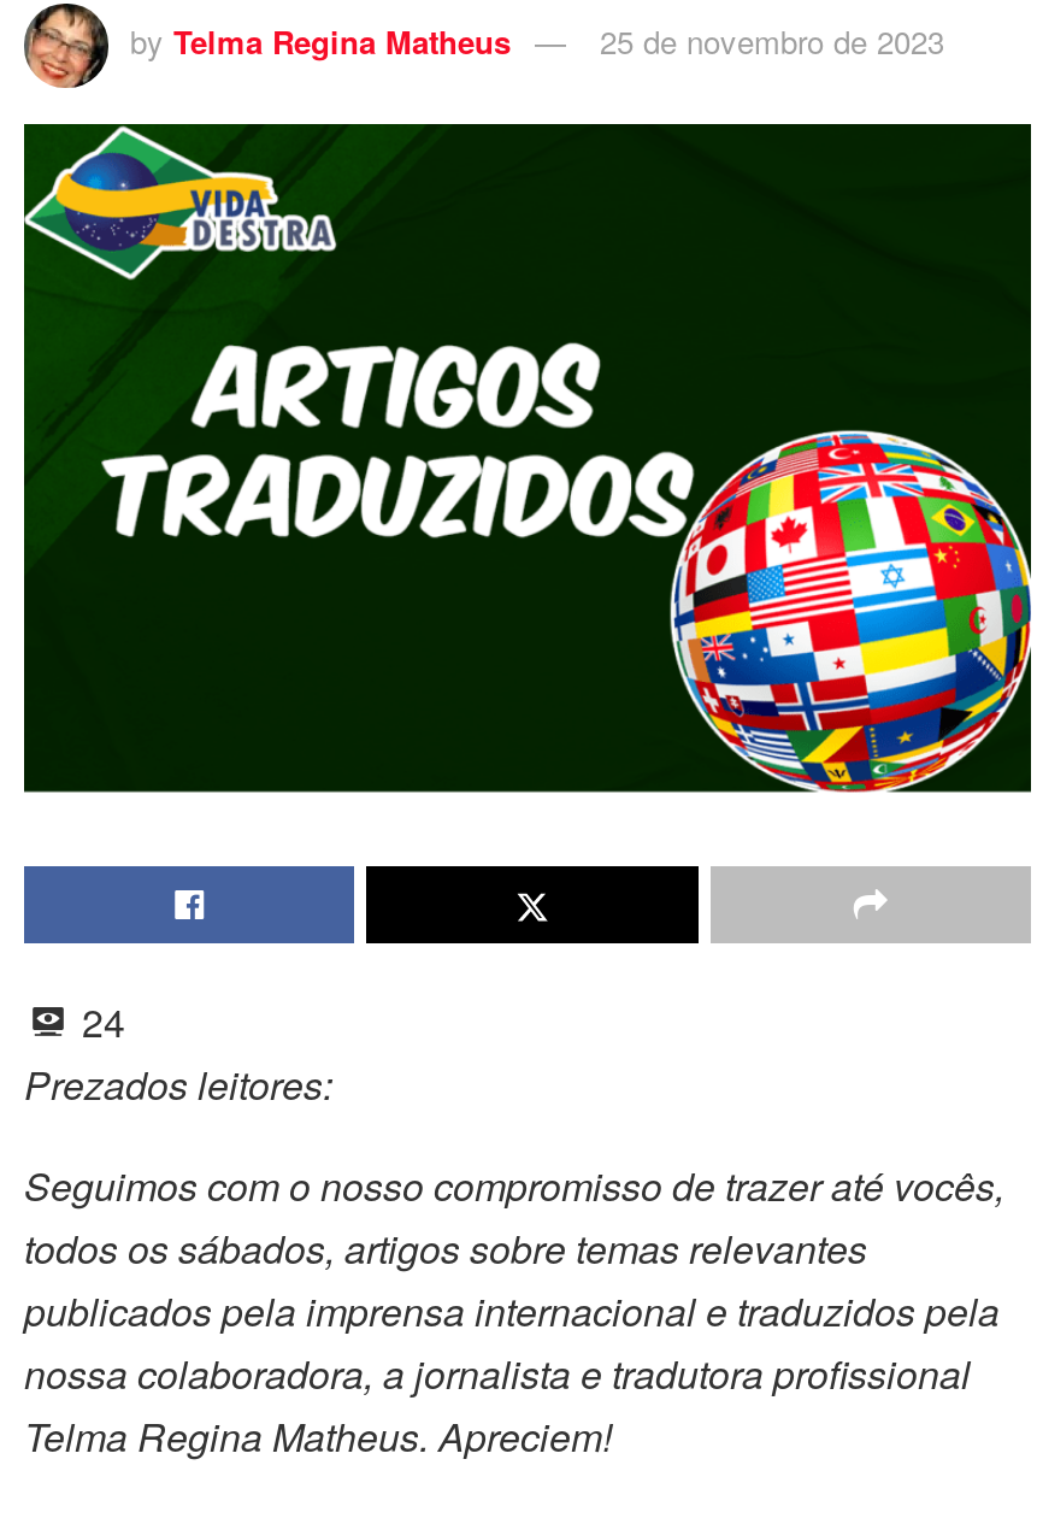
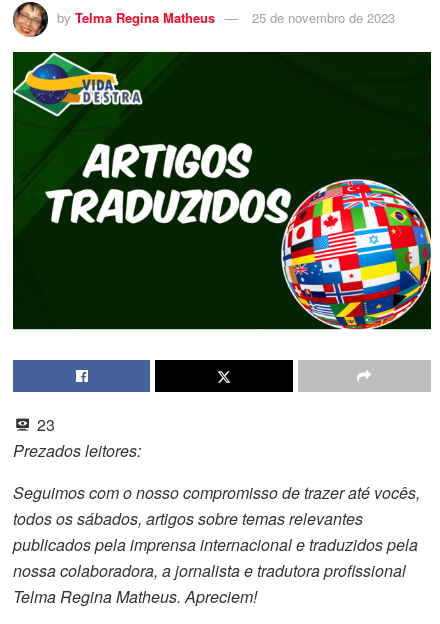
[82,993,125,1048] 24 -> [37,412,55,435] 23

